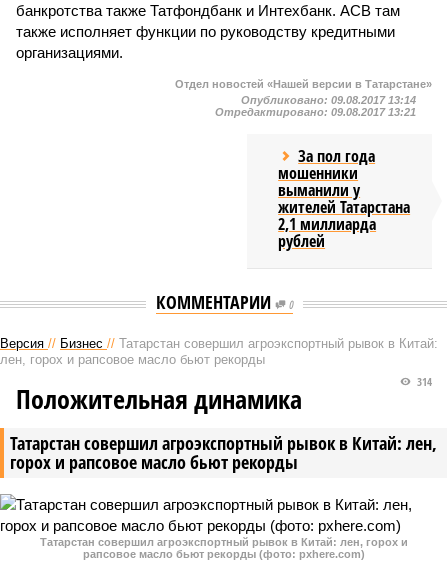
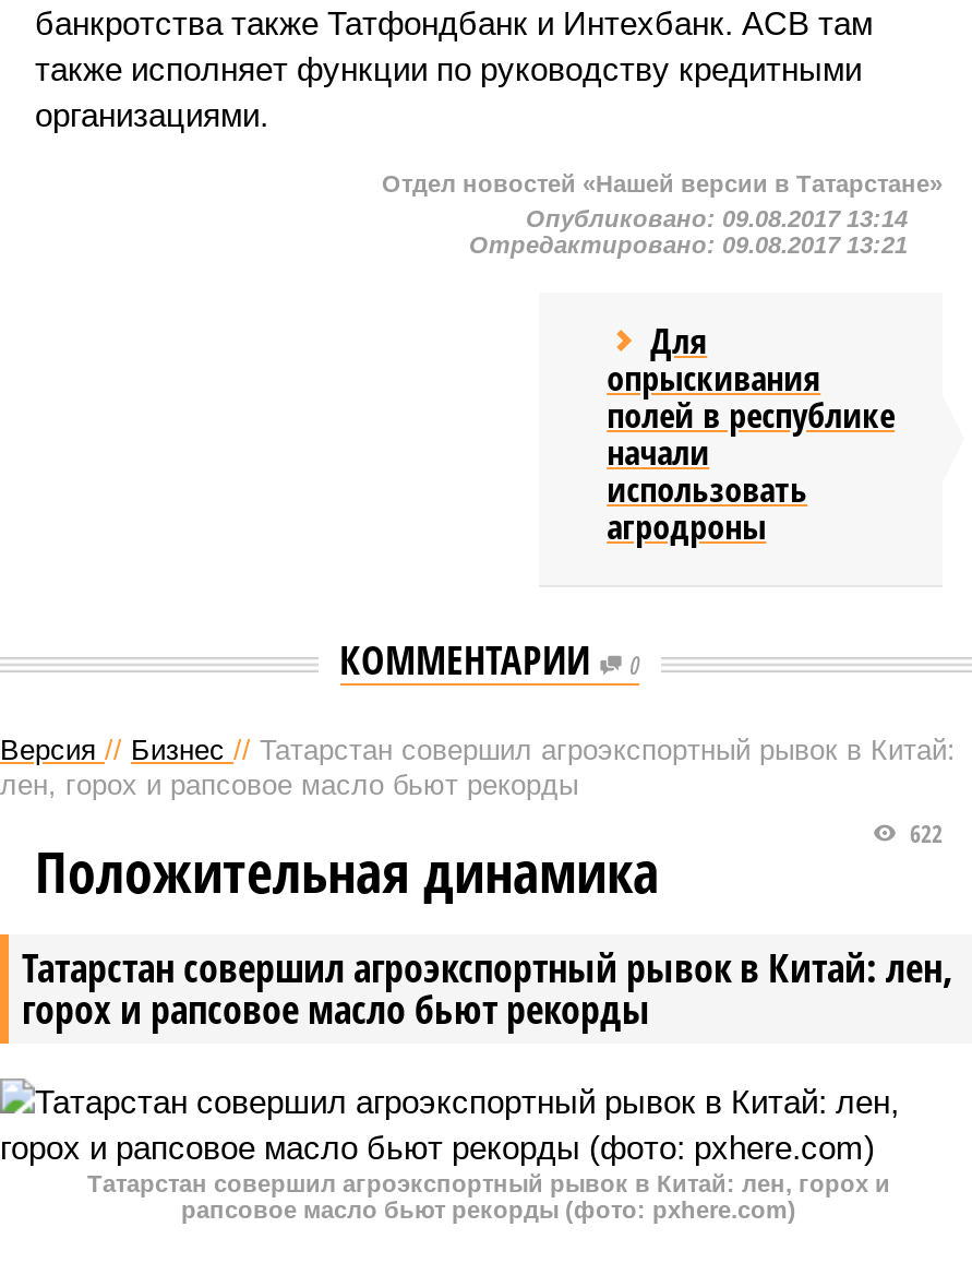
[278,145,410,252] За пол года | мошенники | выманили у | жителей Татарстана | 2,1 миллиарда | рублей -> [607,317,895,550] Для | опрыскивания | полей в республике | начали | использовать | агродроны
[414,374,432,389] 314 -> [903,817,943,849] 622

